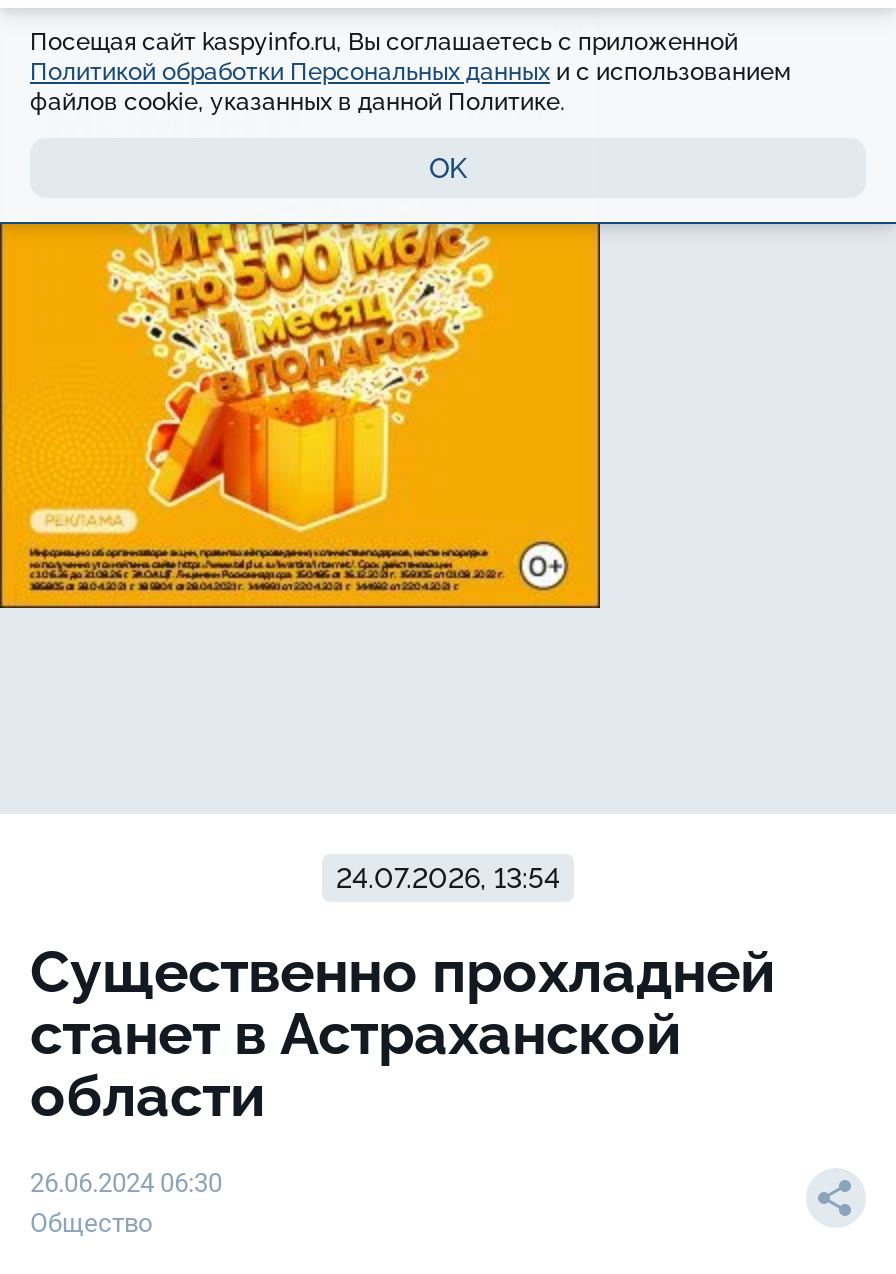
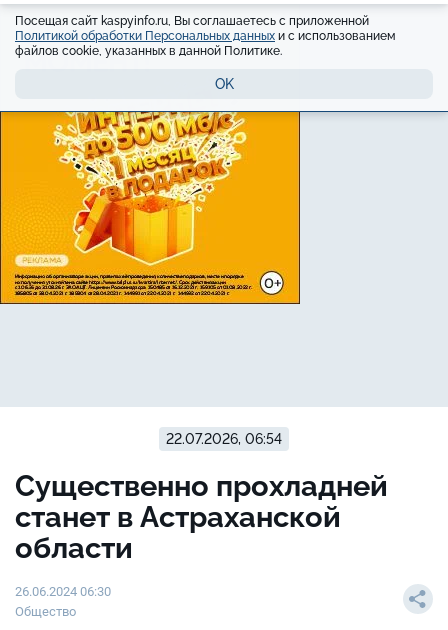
[336,862,560,894] 24.07.2026, 13:54 -> [166,431,282,447] 22.07.2026, 06:54

